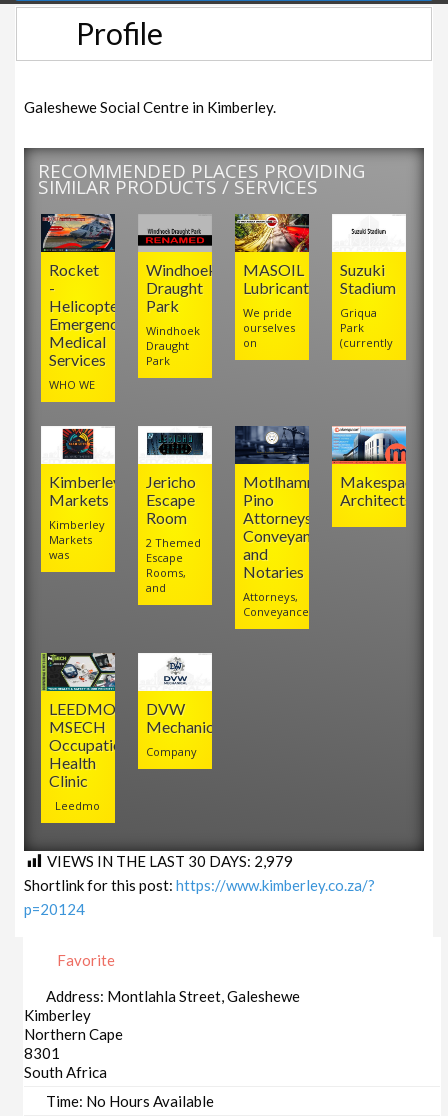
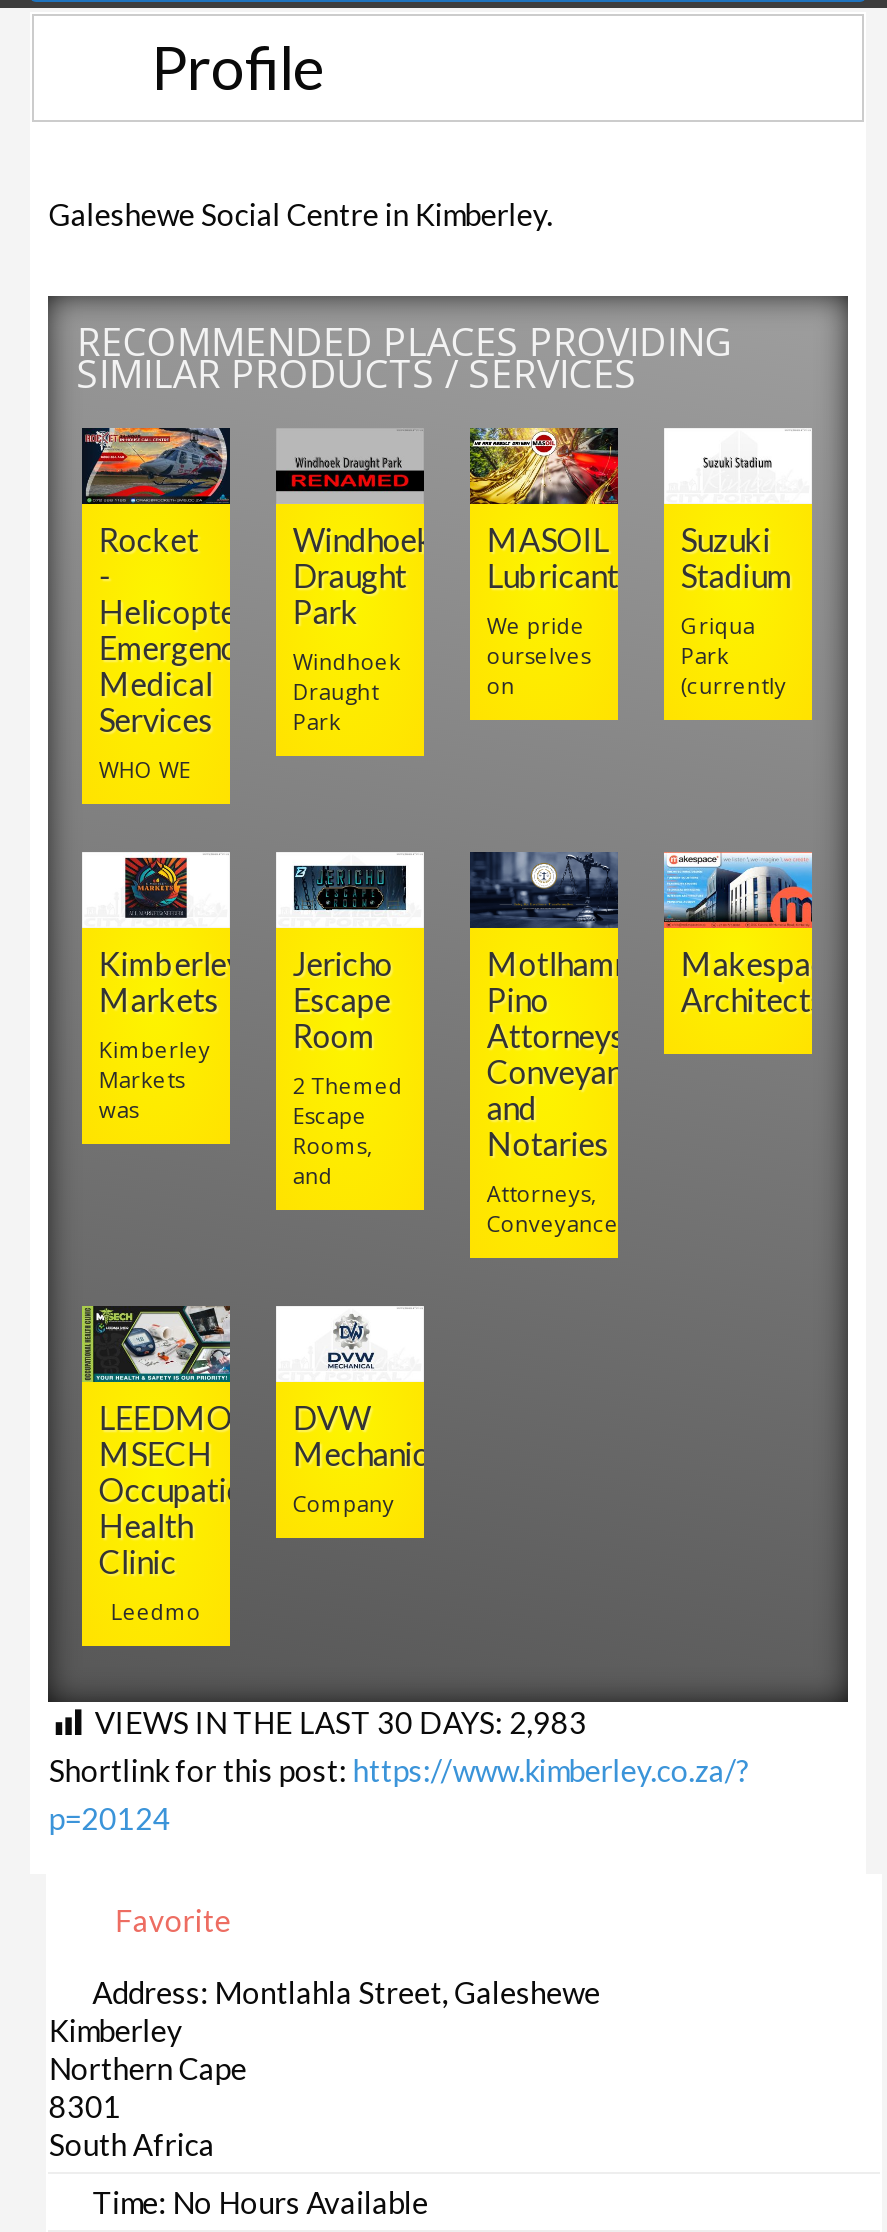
[47,852,293,870] VIEWS IN THE LAST 30 DAYS:2,979 -> [95,1704,587,1740] VIEWS IN THE LAST 30 DAYS:2,983

